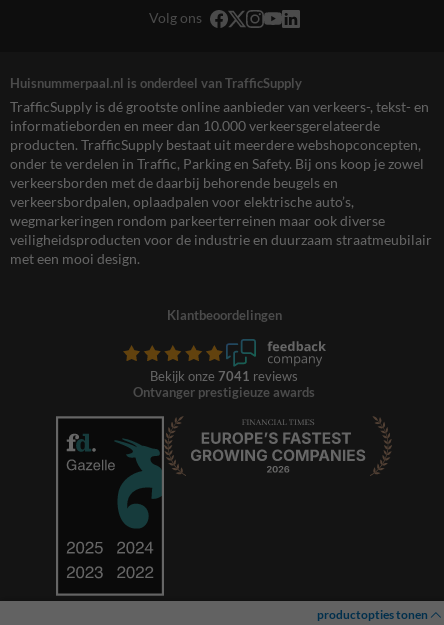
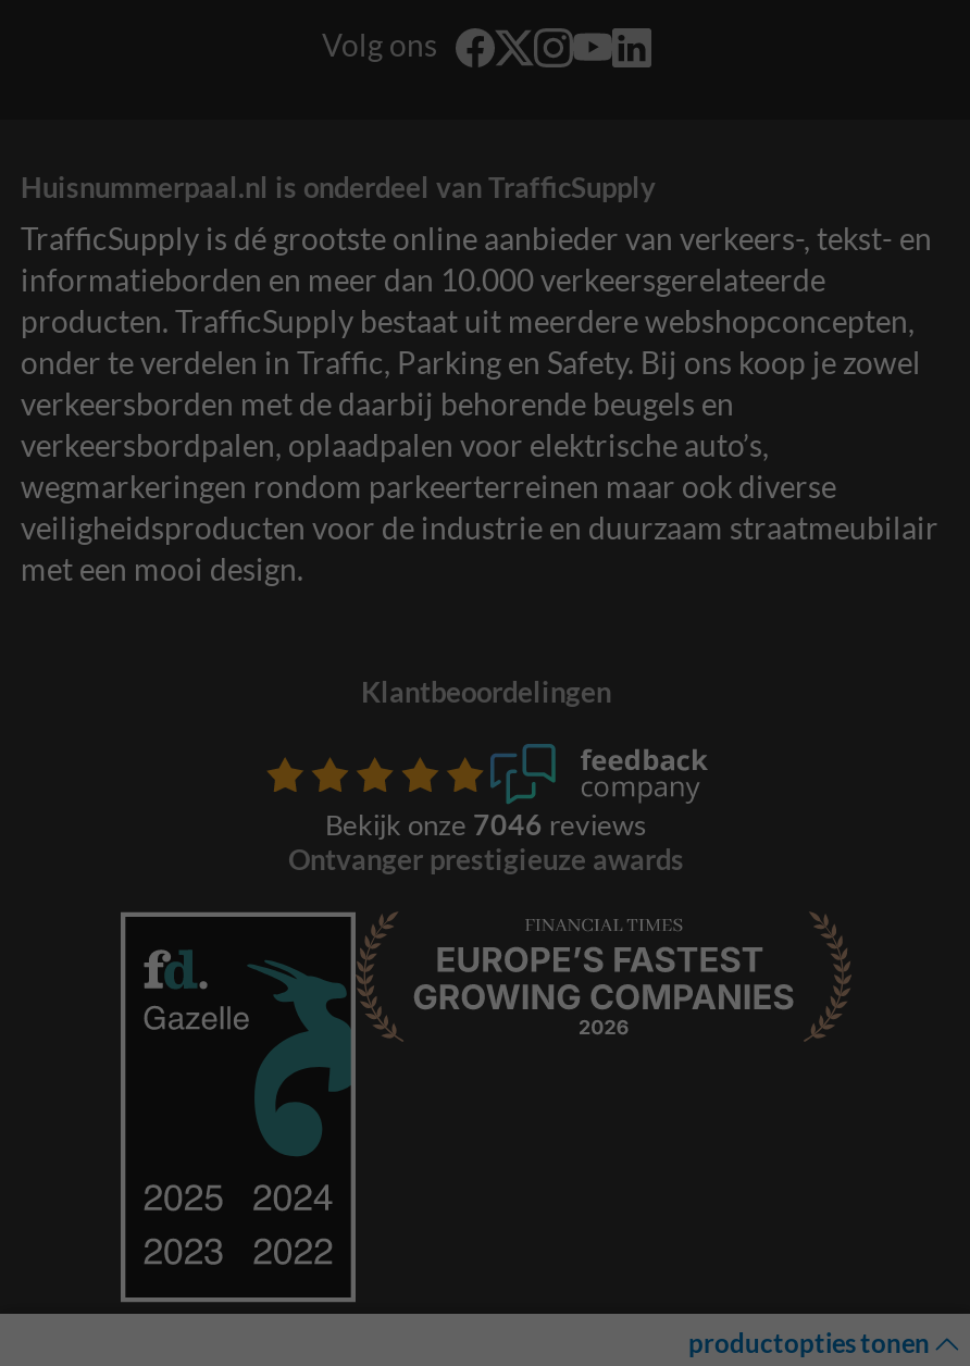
[150,368,298,384] Bekijk onze 7041 reviews -> [325,807,647,842] Bekijk onze 7046 reviews

